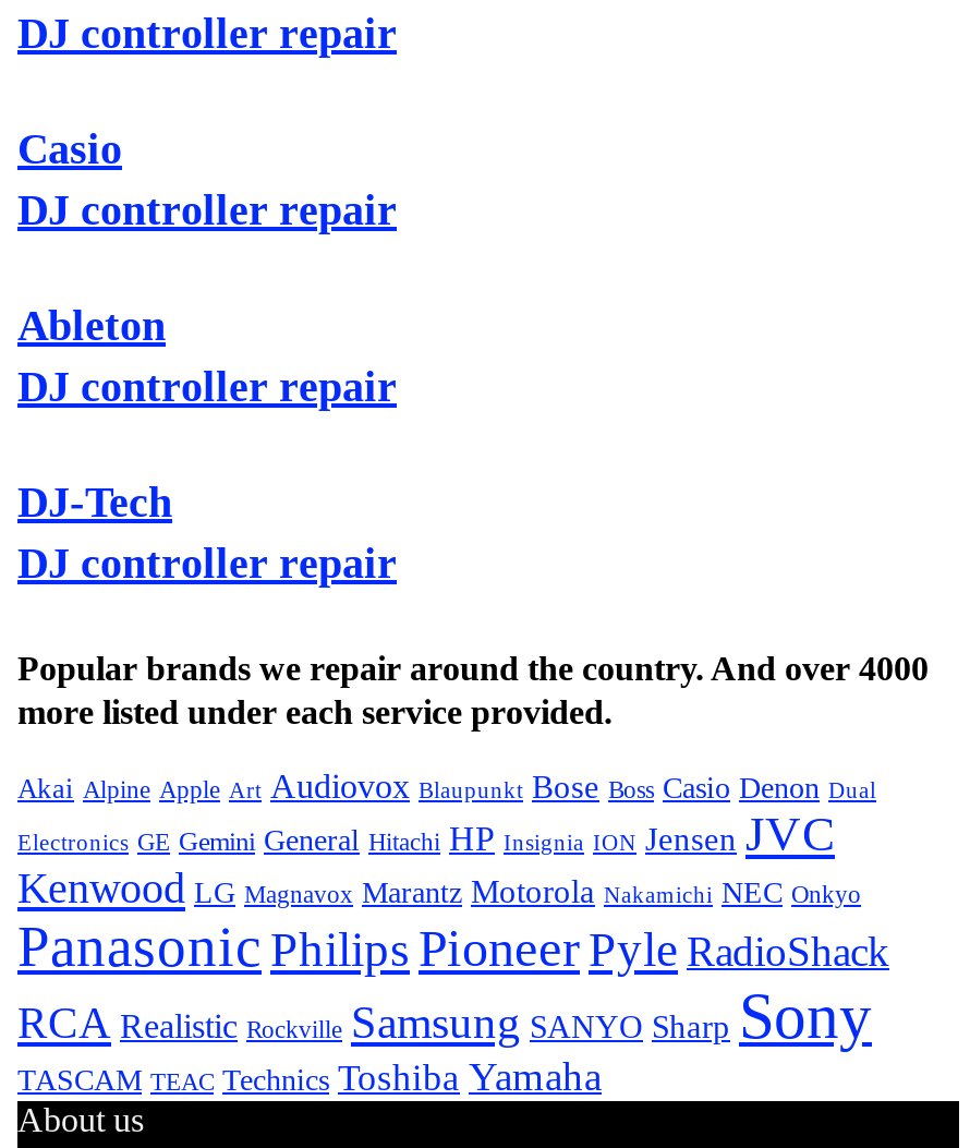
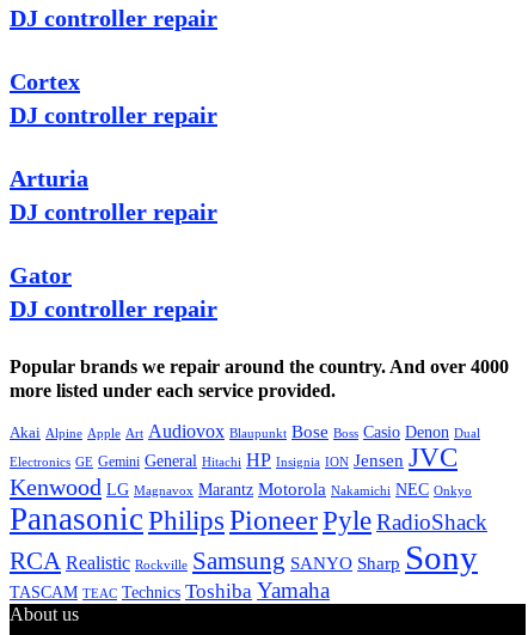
[17,125,122,172] Casio -> [10,68,80,95] Cortex
[17,301,166,349] Ableton -> [10,165,88,191] Arturia
[17,478,172,526] DJ-Tech -> [10,262,72,288] Gator

